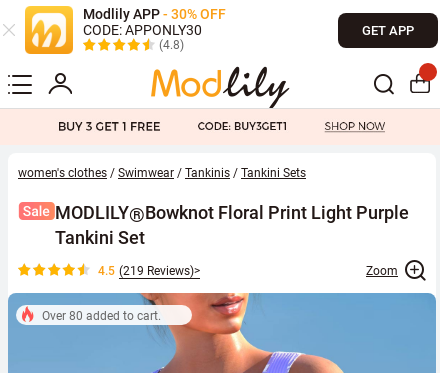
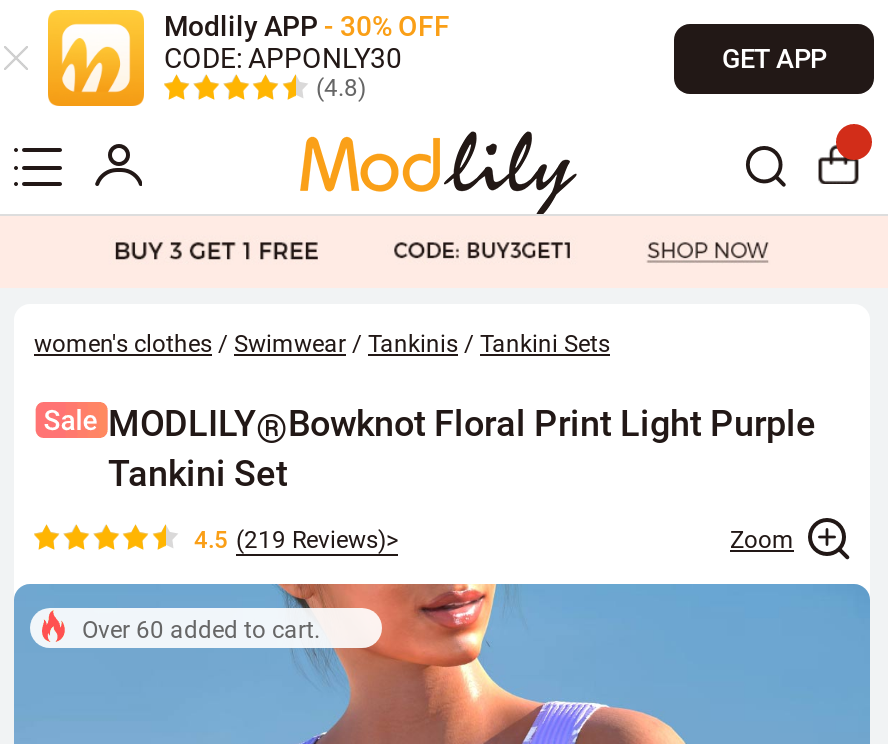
[42,309,161,323] Over 80 added to cart. -> [82,616,320,644] Over 60 added to cart.

